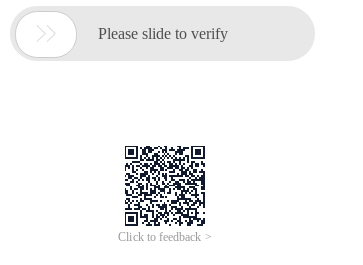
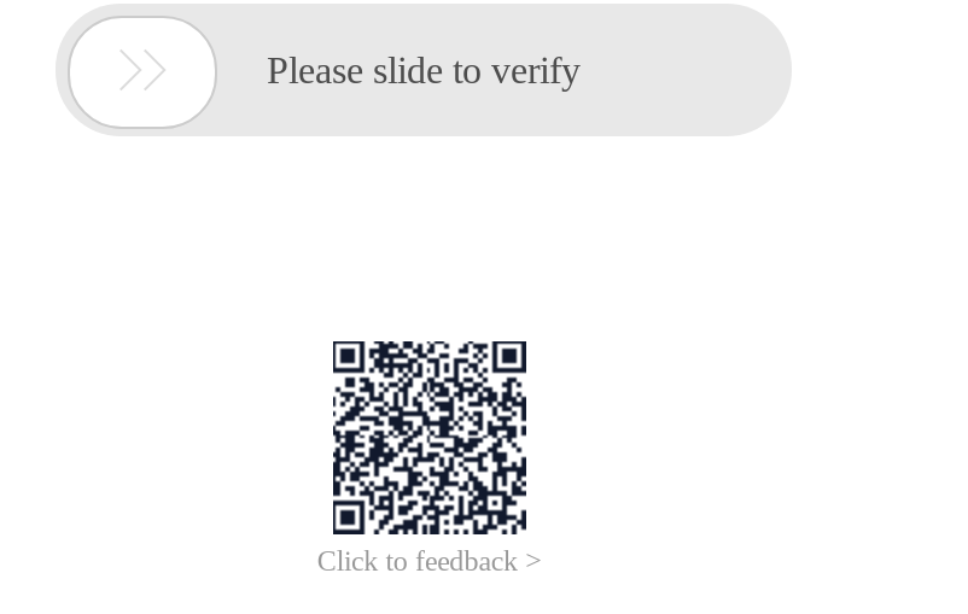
[125,146,206,226] [image] -> [333,339,529,537] [image]

